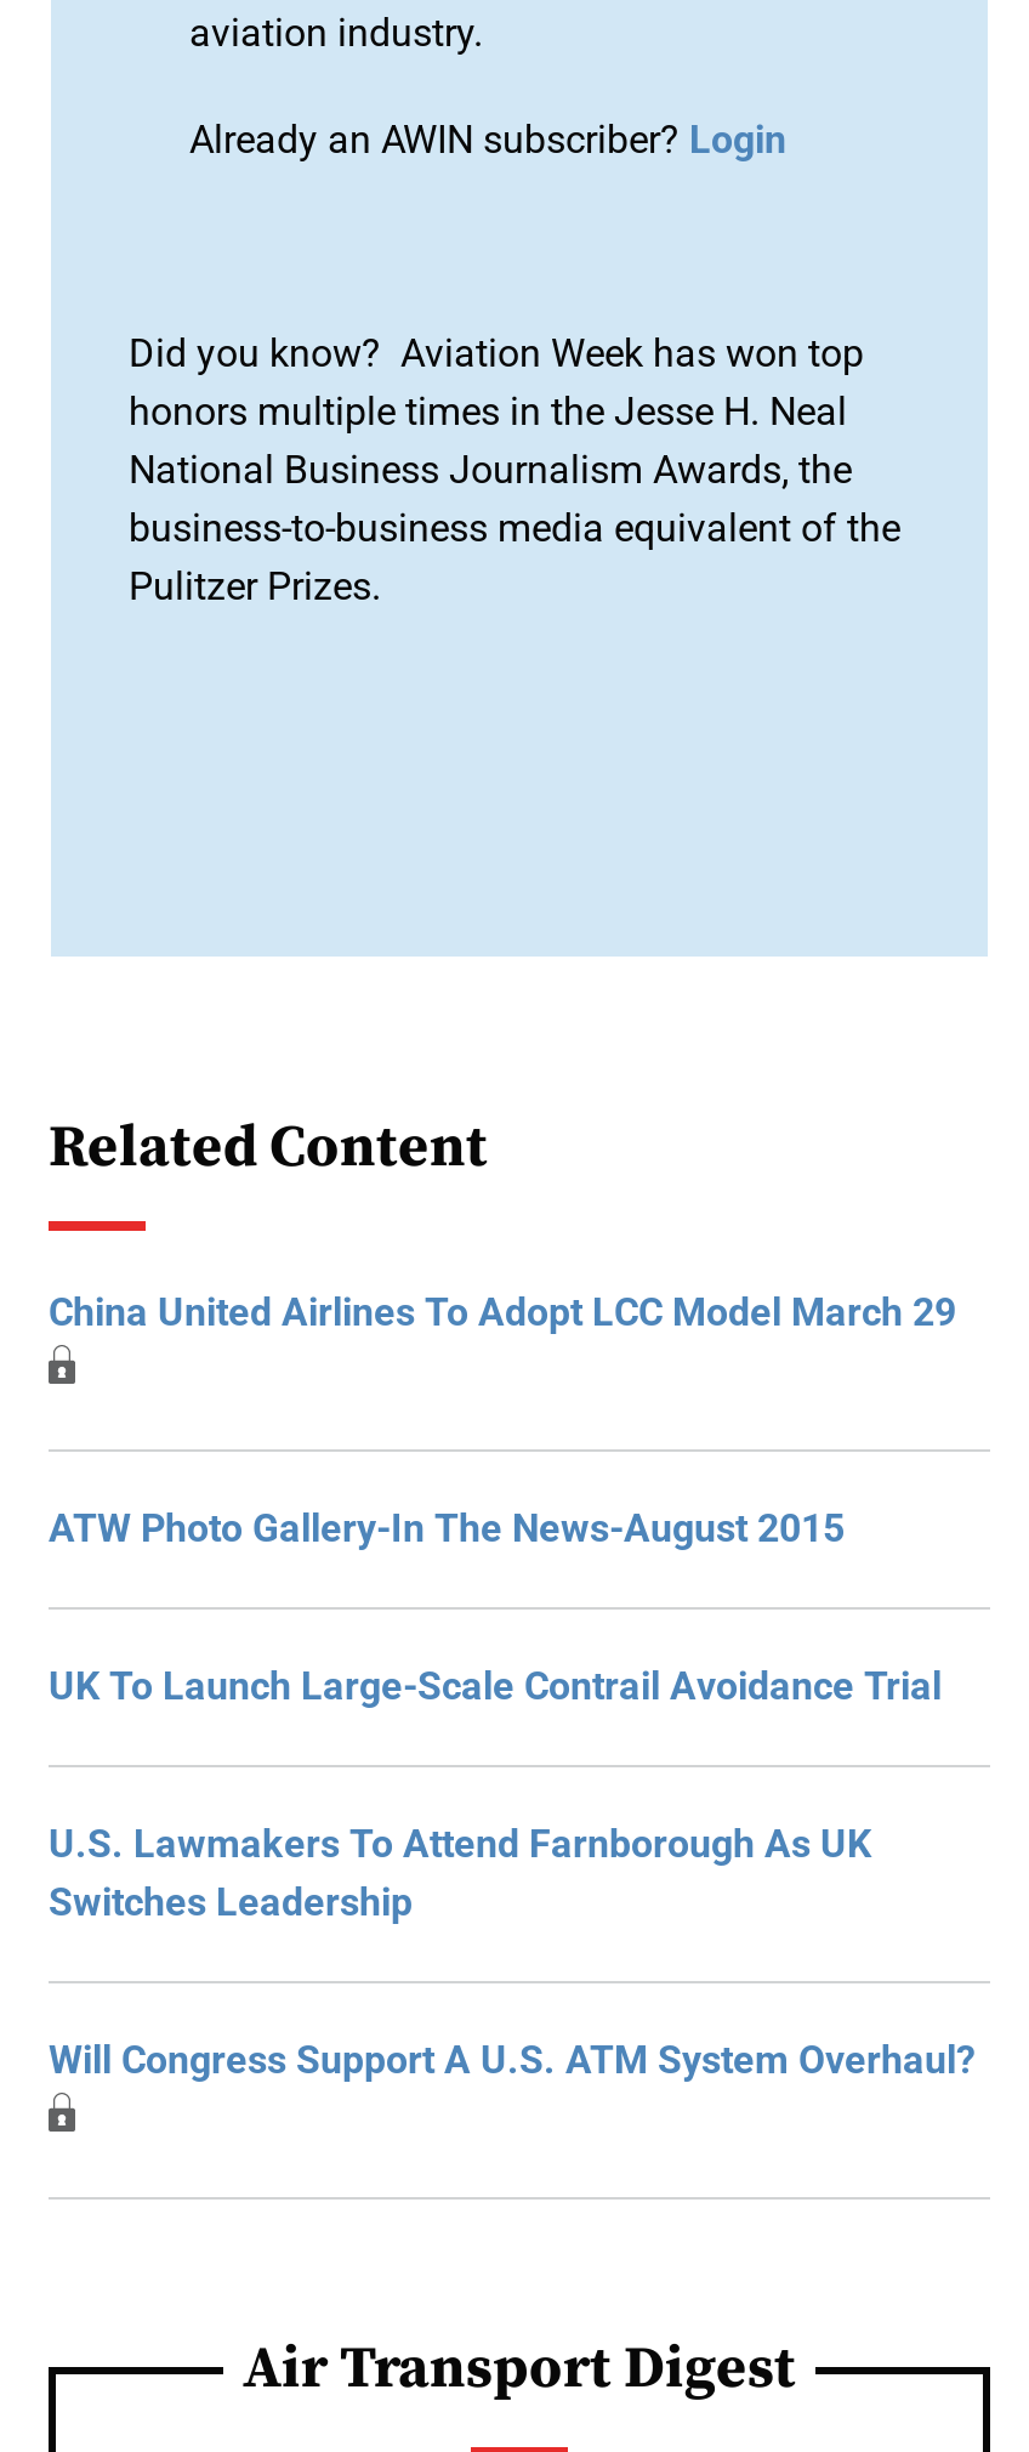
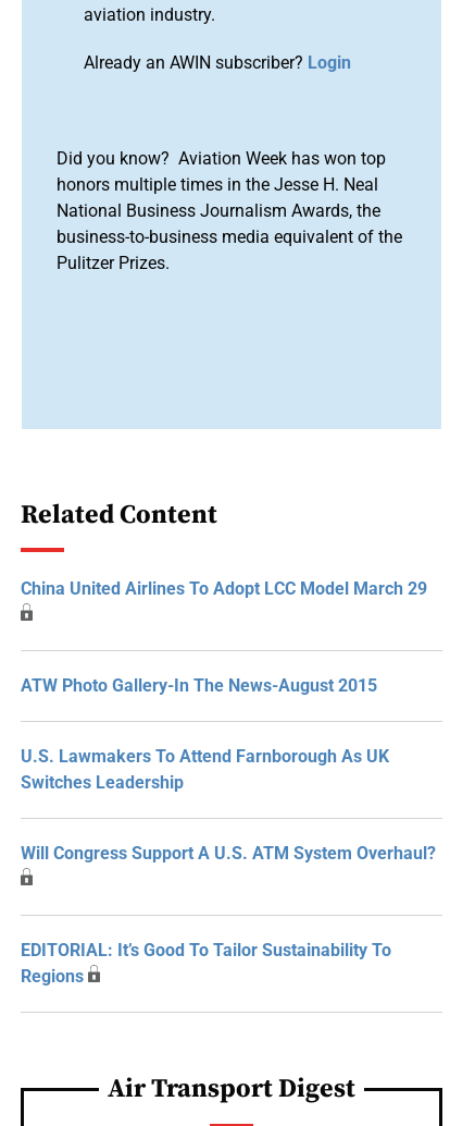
[49,1663,942,1709] UK To Launch Large-Scale Contrail Avoidance Trial -> none
moved [49,1821,976,2083] -> [21,746,436,864]: U.S. Lawmakers To Attend Farnborough As UK | Switches Leadership | Will Congress Support A U.S. ATM System Overhaul?
none -> [21,940,391,987] EDITORIAL: It’s Good To Tailor Sustainability To | Regions

